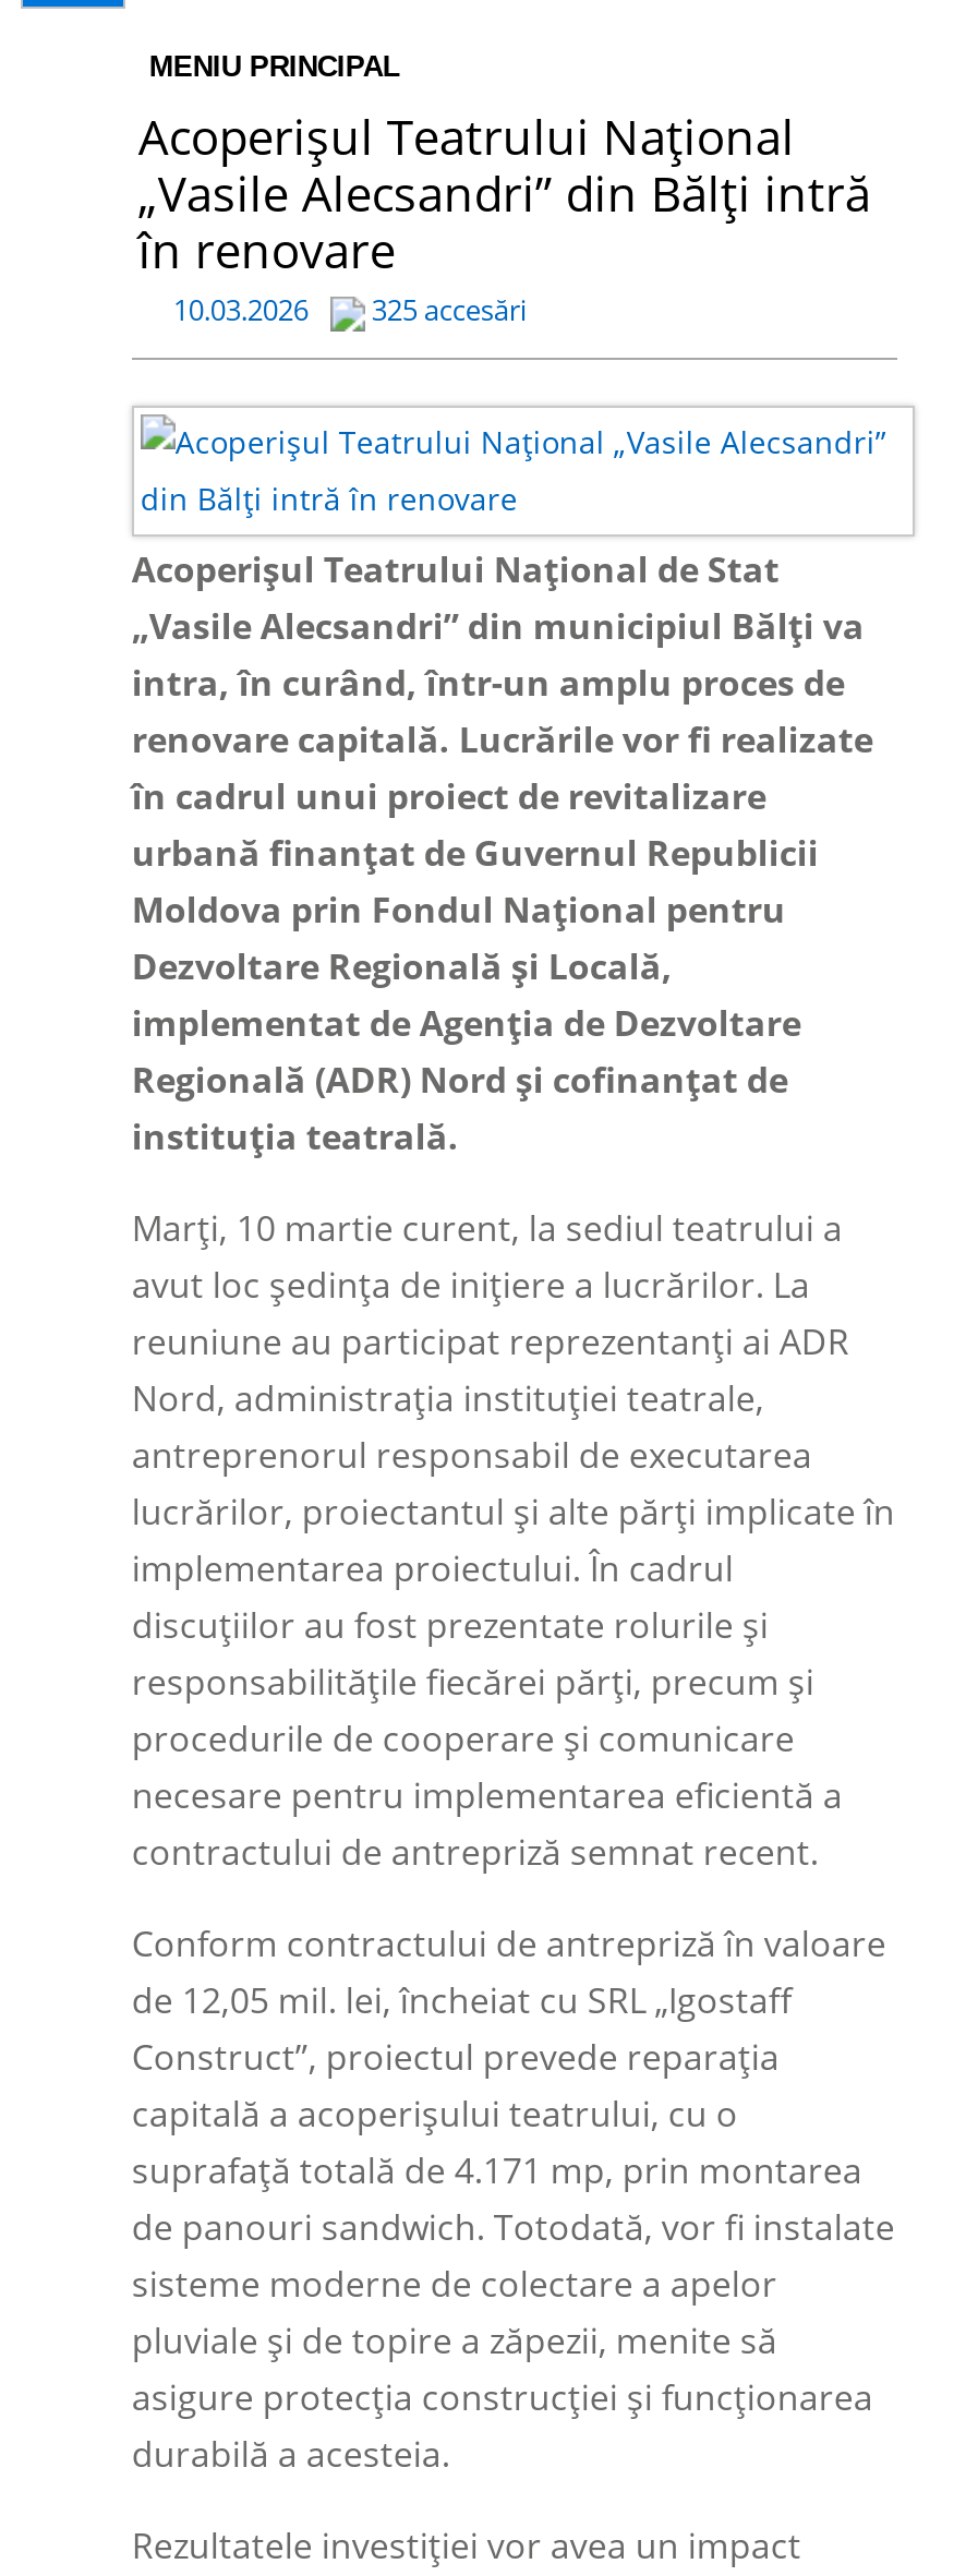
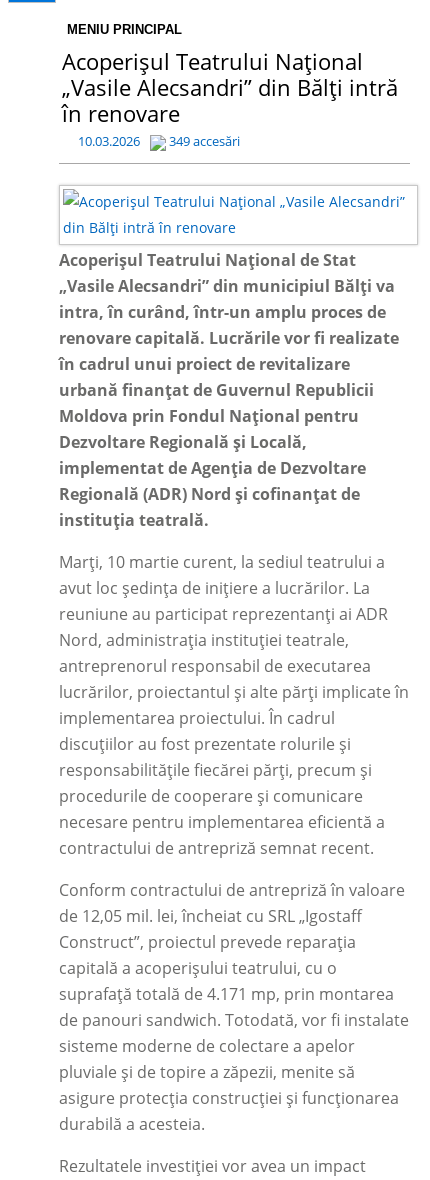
[166,290,539,329] 10.03.2026 325 accesări -> [75,132,246,150] 10.03.2026 349 accesări

